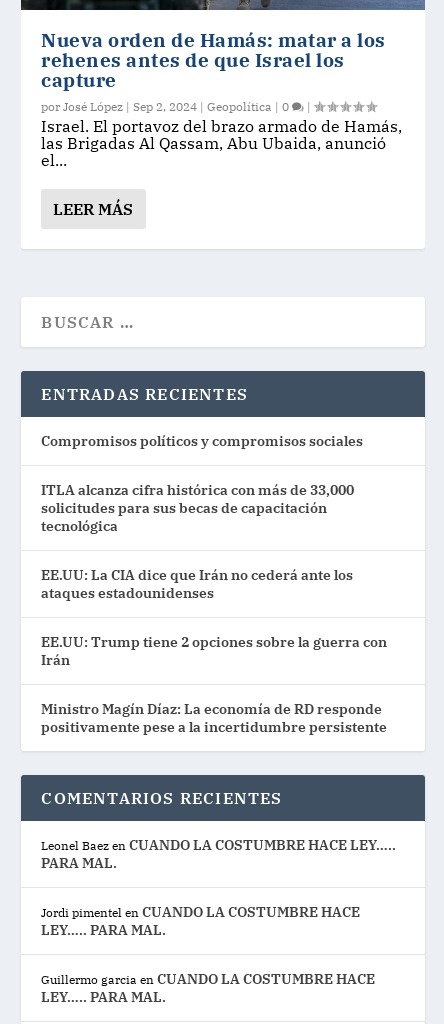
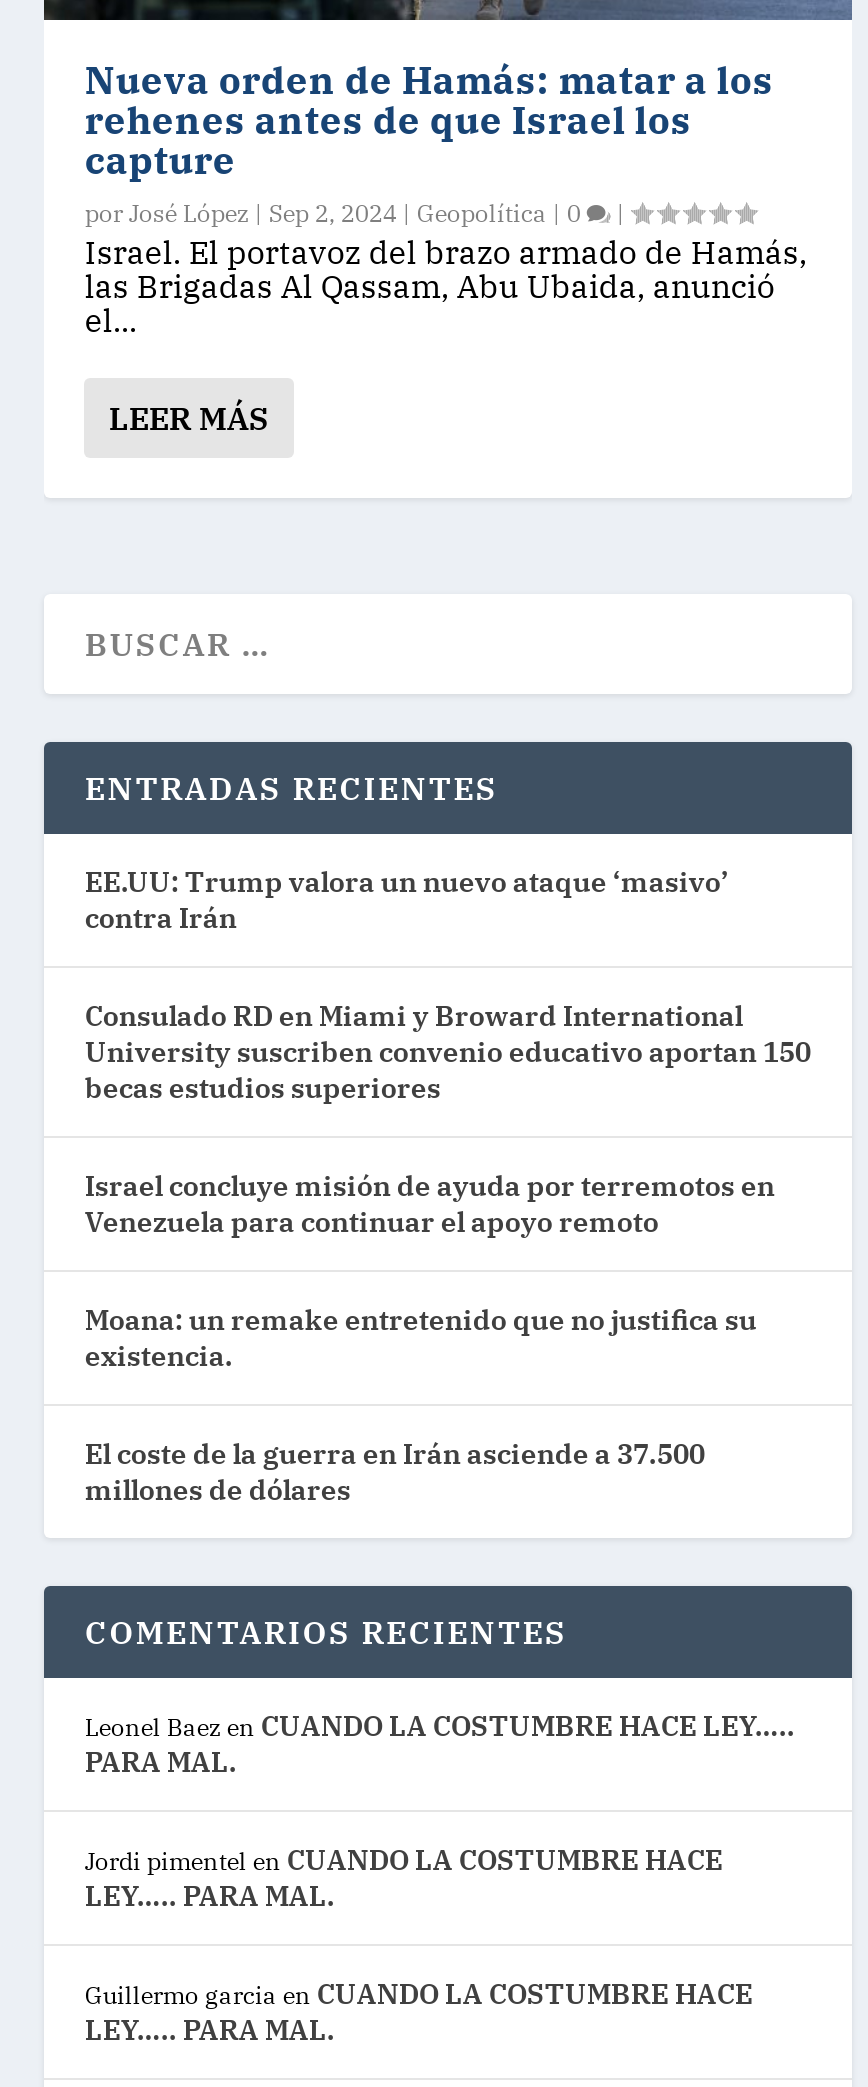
[41,432,363,450] Compromisos políticos y compromisos sociales -> [85,864,729,936] EE.UU: Trump valora un nuevo ataque ‘masivo’ | contra Irán
[41,481,354,535] ITLA alcanza cifra histórica con más de 33,000 | solicitudes para sus becas de capacitación | tecnológica -> [85,998,811,1106] Consulado RD en Miami y Broward International | University suscriben convenio educativo aportan 150 | becas estudios superiores
[41,566,353,602] EE.UU: La CIA dice que Irán no cederá ante los | ataques estadounidenses -> [85,1168,775,1240] Israel concluye misión de ayuda por terremotos en | Venezuela para continuar el apoyo remoto
[41,633,387,669] EE.UU: Trump tiene 2 opciones sobre la guerra con | Irán -> [85,1302,757,1374] Moana: un remake entretenido que no justifica su | existencia.
[41,700,387,736] Ministro Magín Díaz: La economía de RD responde | positivamente pese a la incertidumbre persistente -> [85,1436,705,1508] El coste de la guerra en Irán asciende a 37.500 | millones de dólares

